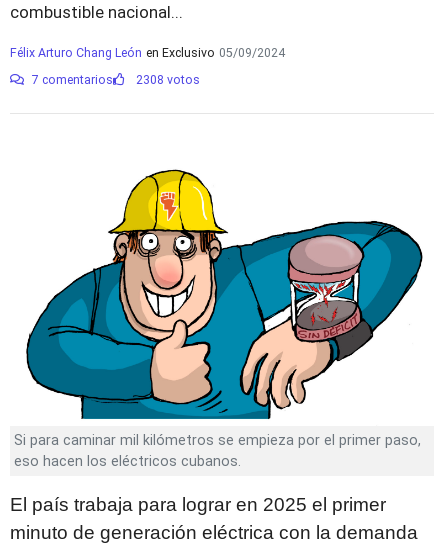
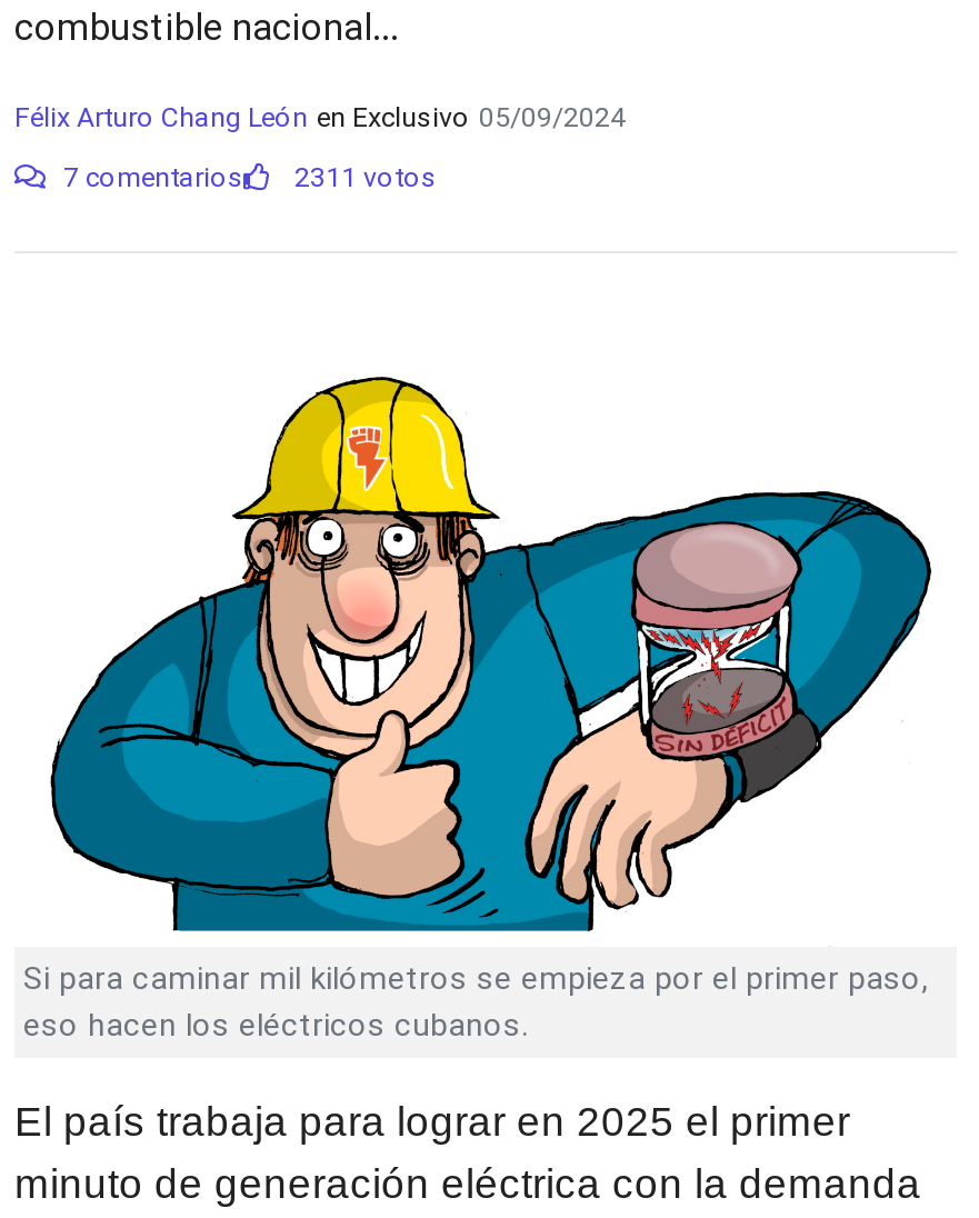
[32,73,200,87] 7 comentarios 2308 votos -> [63,162,437,193] 7 comentarios 2311 votos

